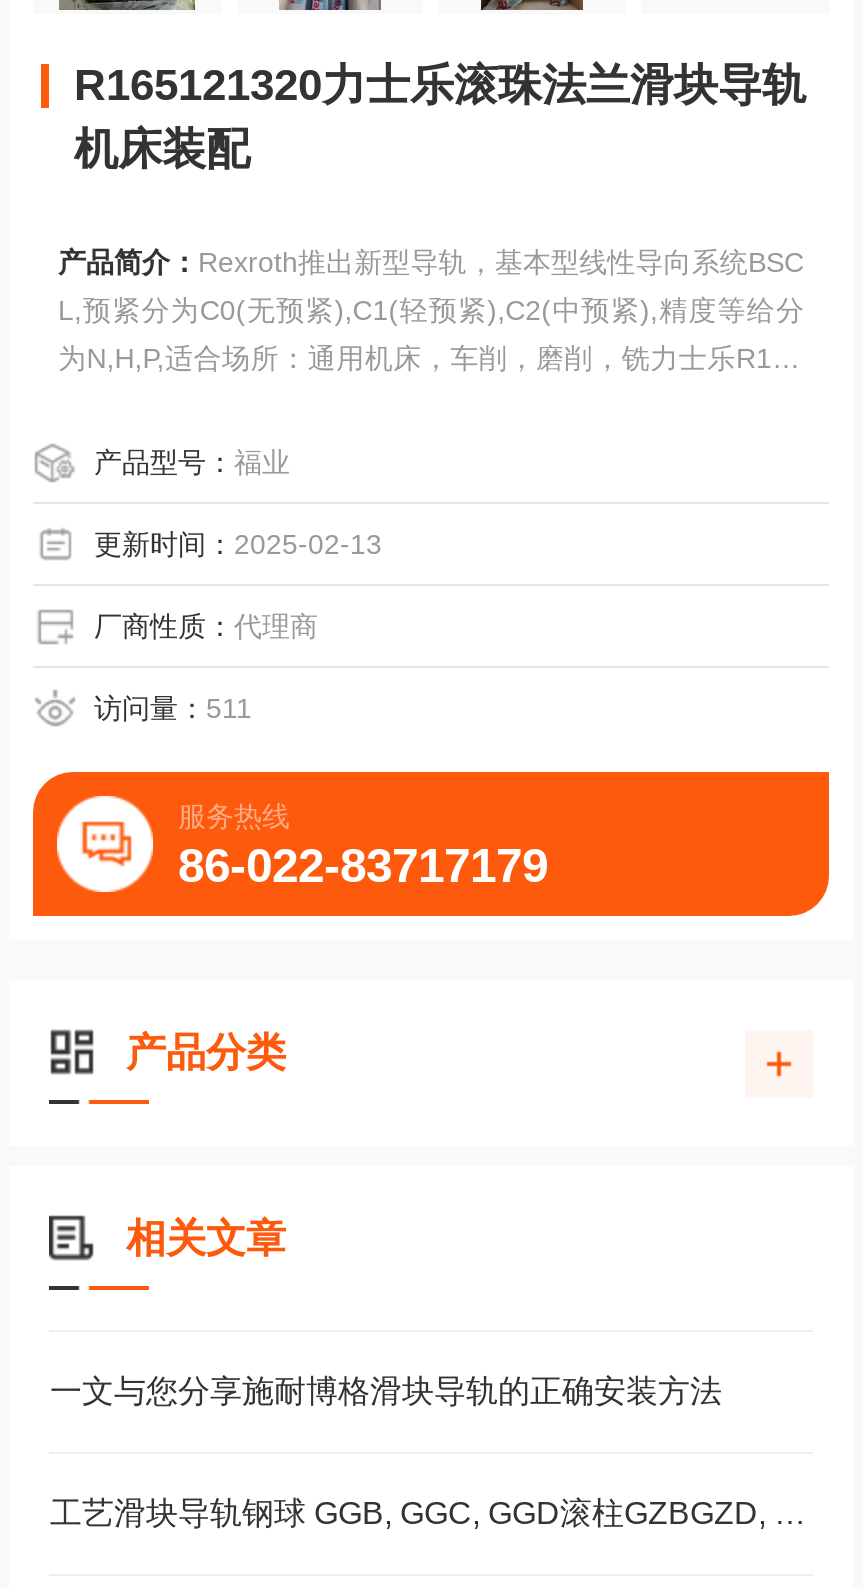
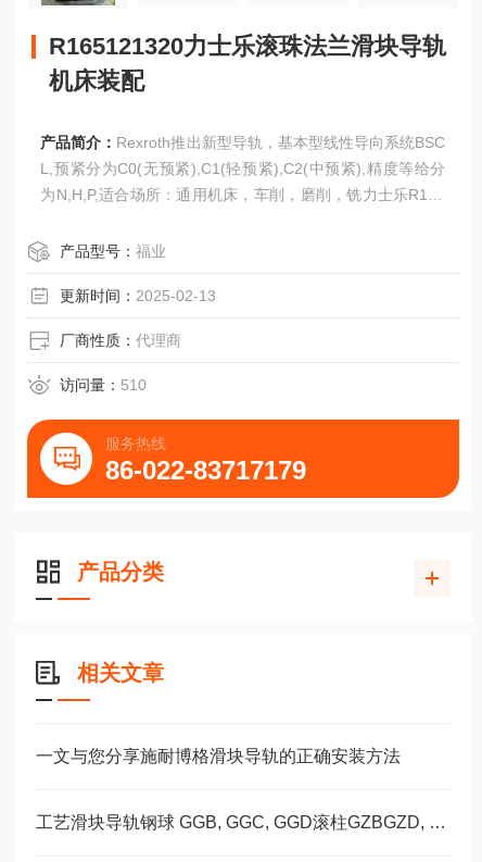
[94,692,252,724] 访问量：511 -> [60,376,147,393] 访问量：510

